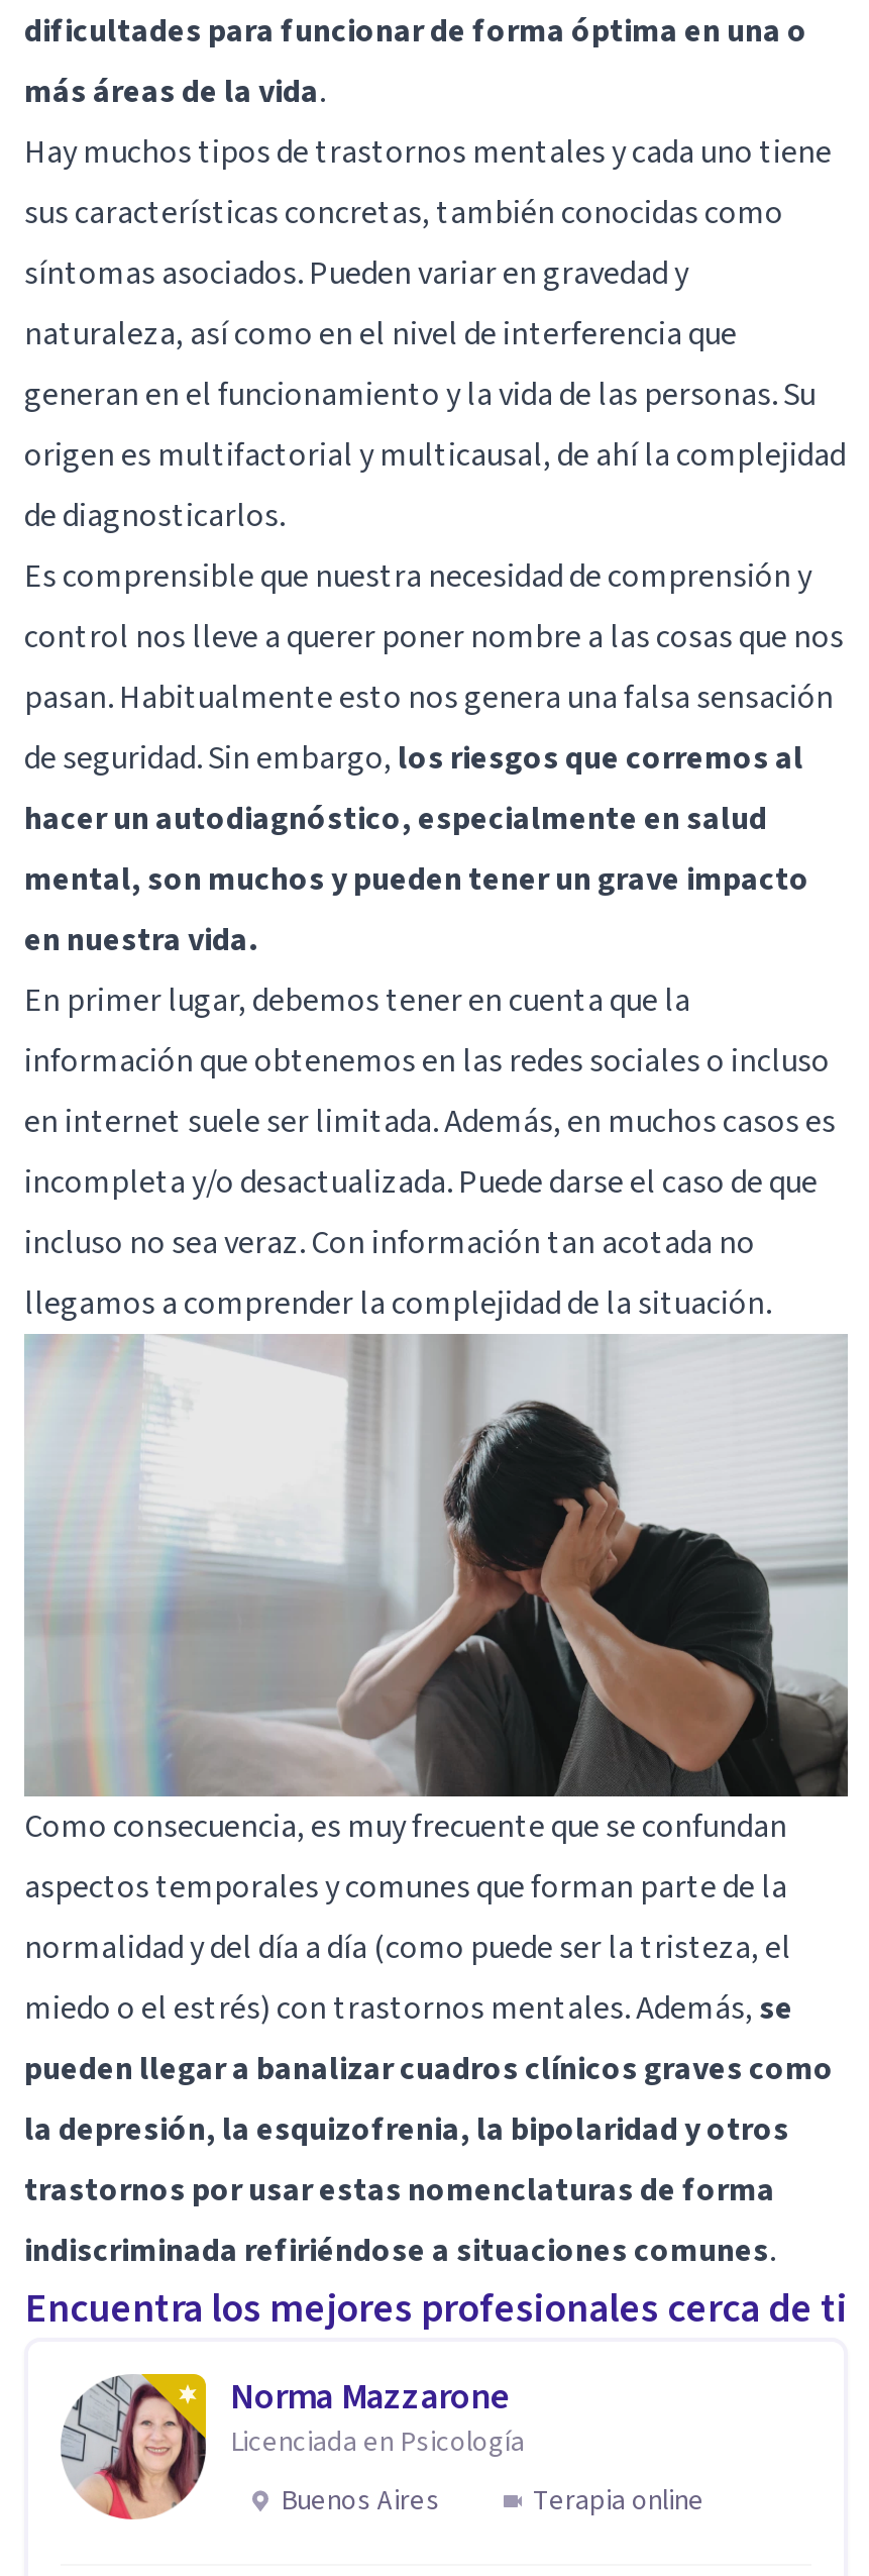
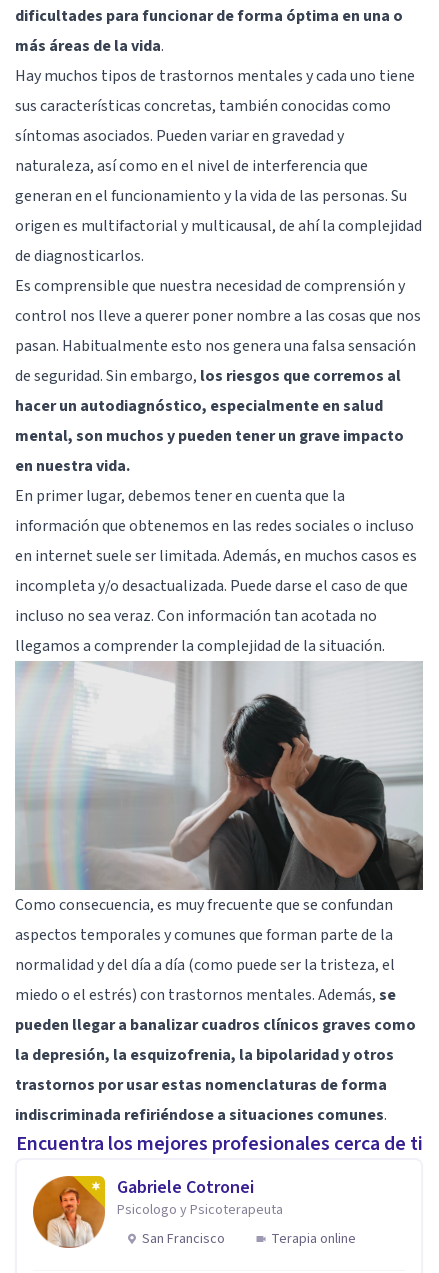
[61,2372,525,2522] [image] | Norma Mazzarone | Licenciada en Psicología | Buenos Aires -> [32,1175,283,1249] [image] | Gabriele Cotronei | Psicologo y Psicoterapeuta | San Francisco

